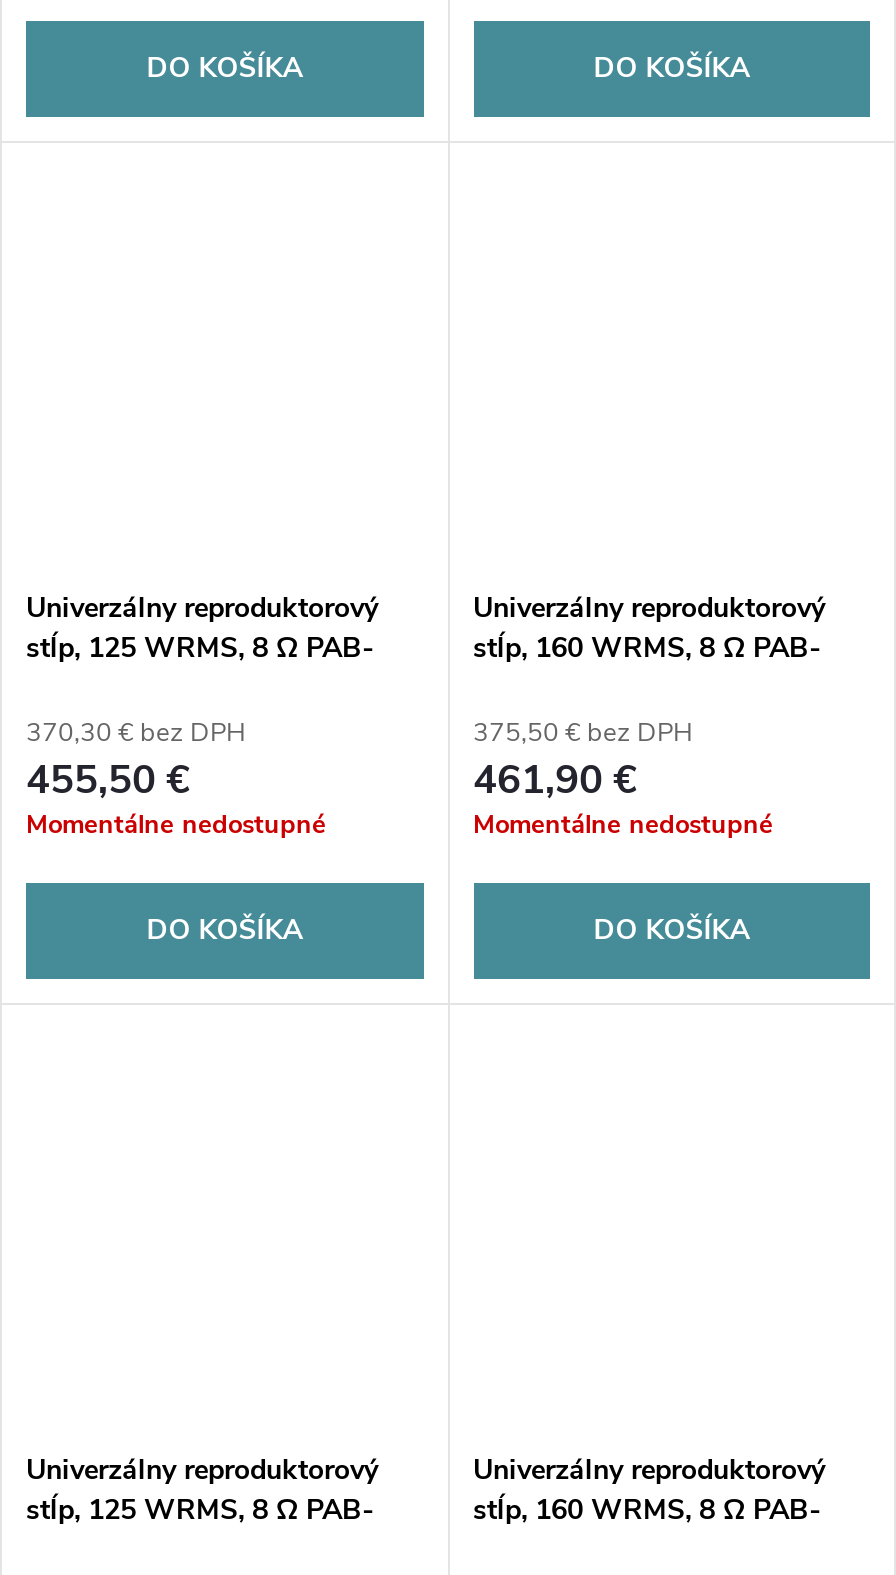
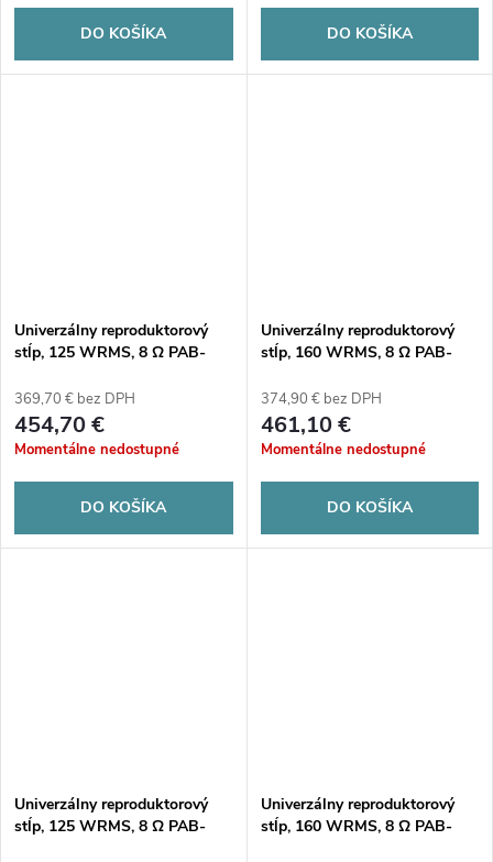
[26,715,246,751] 370,30 € bez DPH -> [14,389,135,409] 369,70 € bez DPH
[473,715,693,751] 375,50 € bez DPH -> [260,389,381,409] 374,90 € bez DPH
[26,752,190,806] 455,50 € -> [14,410,105,439] 454,70 €
[473,752,637,806] 461,90 € -> [260,410,350,439] 461,10 €

